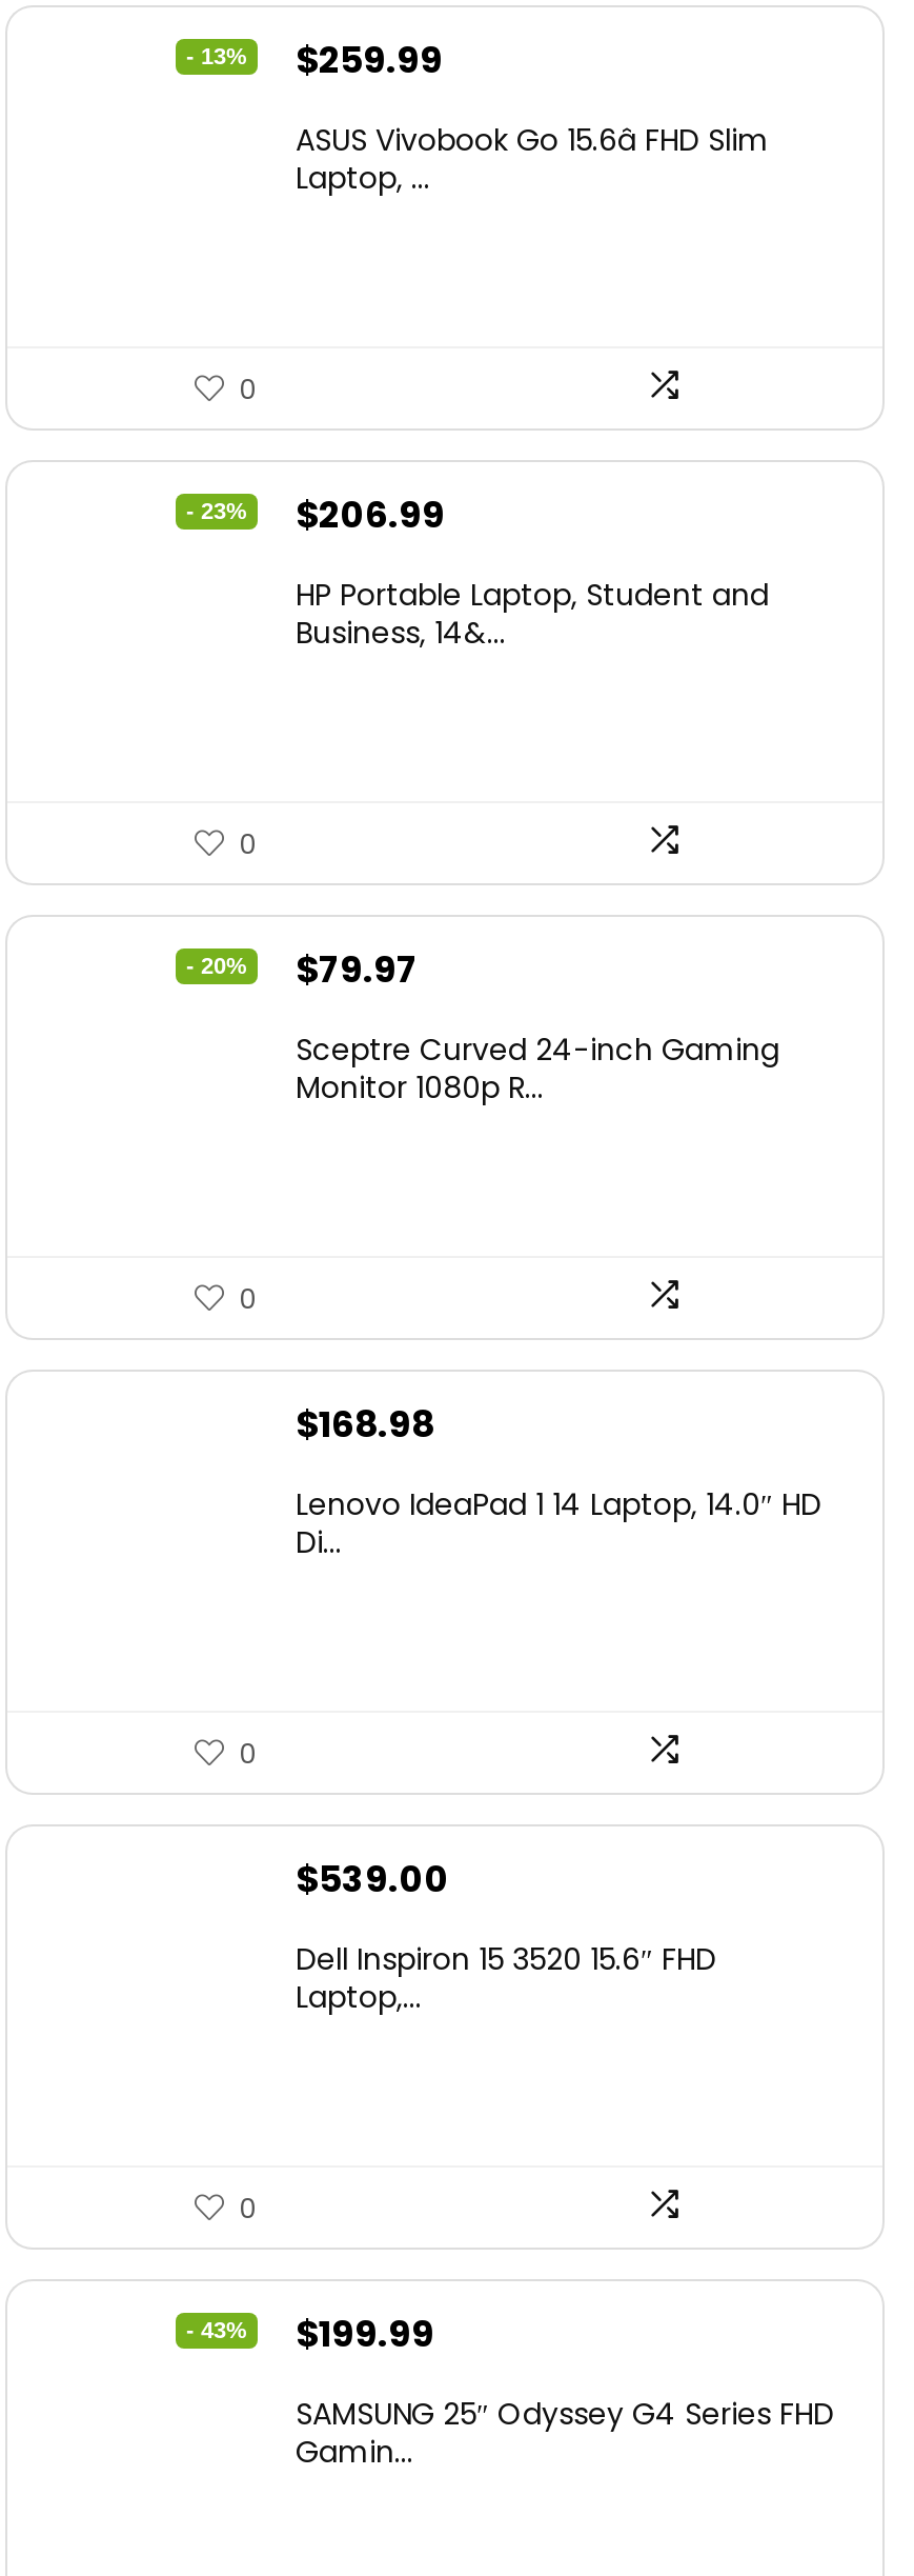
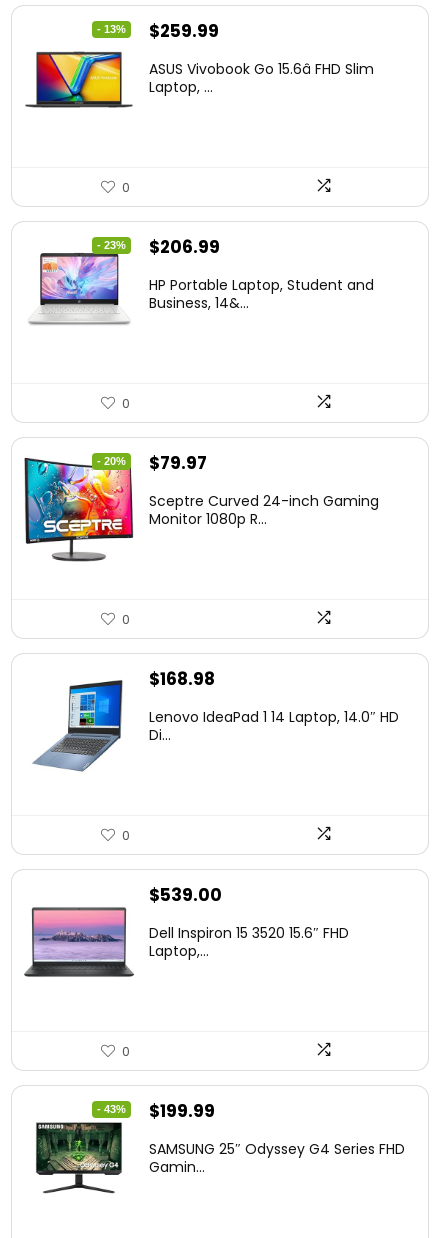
none -> [25,51,133,109] [image]
none -> [28,252,130,326] [image]
none -> [23,457,134,562] [image]
none -> [32,679,124,772] [image]
none -> [23,906,135,978] [image]
none -> [35,1121,123,1194] [image]

